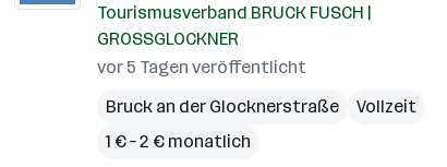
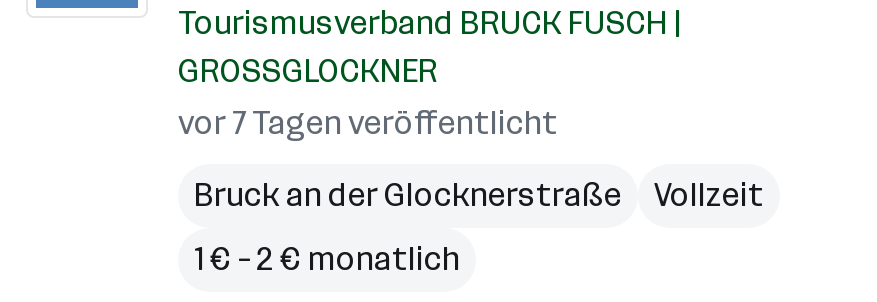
[97,57,306,77] vor 5 Tagen veröffentlicht -> [178,104,558,142] vor 7 Tagen veröffentlicht

